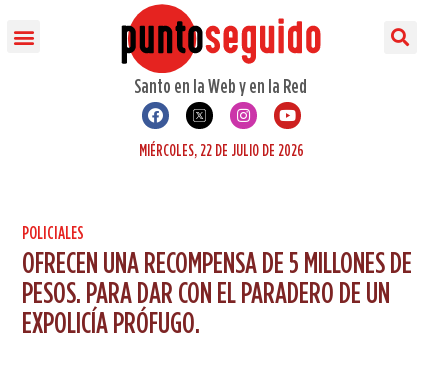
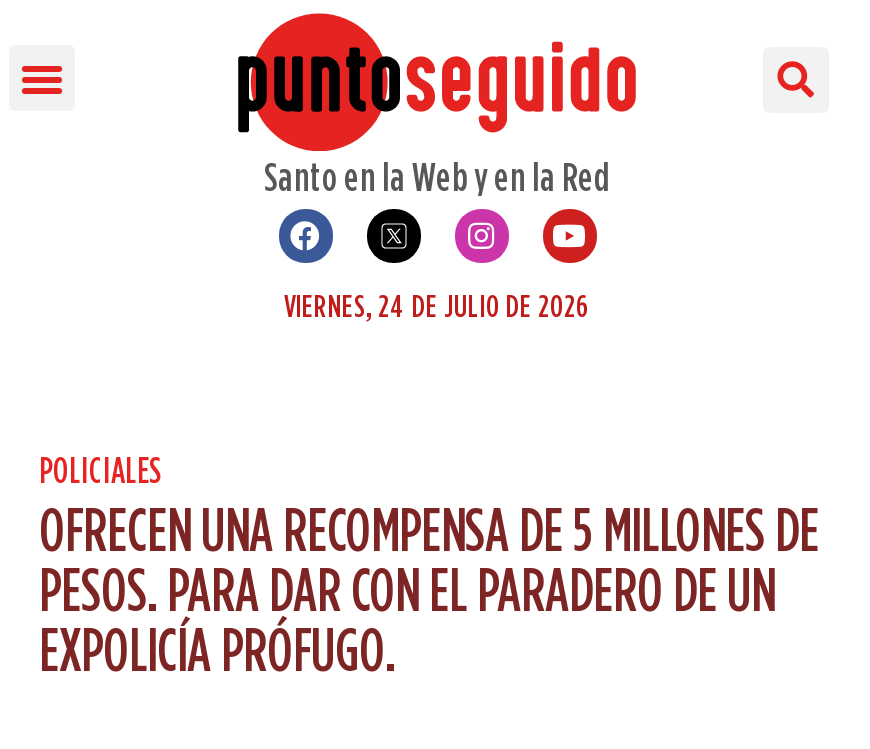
[138,142,303,158] MIÉRCOLES, 22 DE JULIO DE 2026 -> [284,289,590,321] VIERNES, 24 DE JULIO DE 2026

